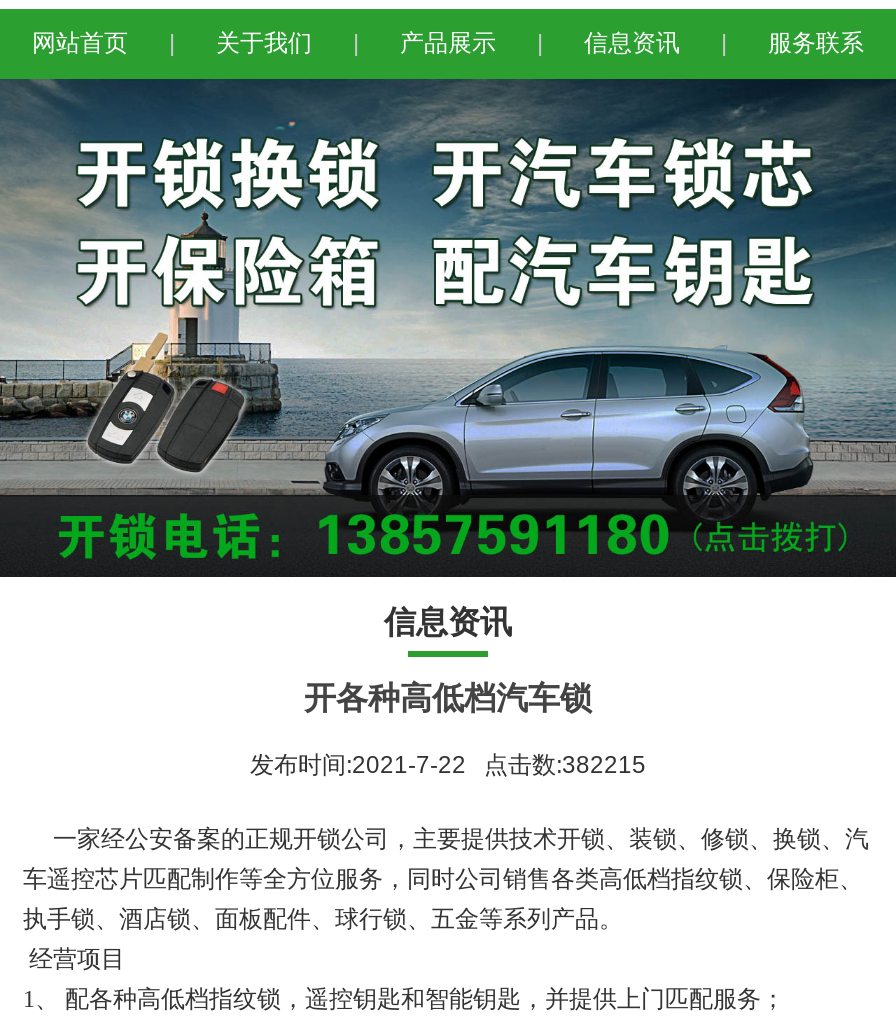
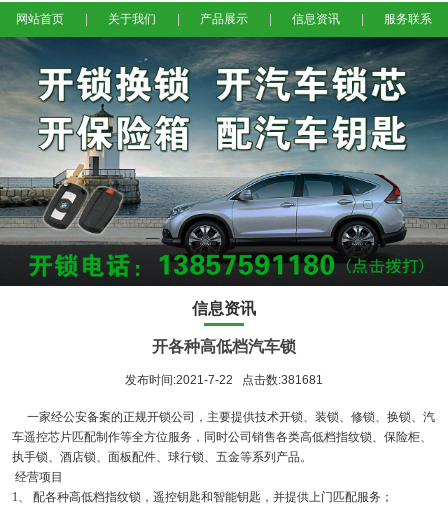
[250,751,646,779] 发布时间:2021-7-22 点击数:382215 -> [125,373,323,387] 发布时间:2021-7-22 点击数:381681

